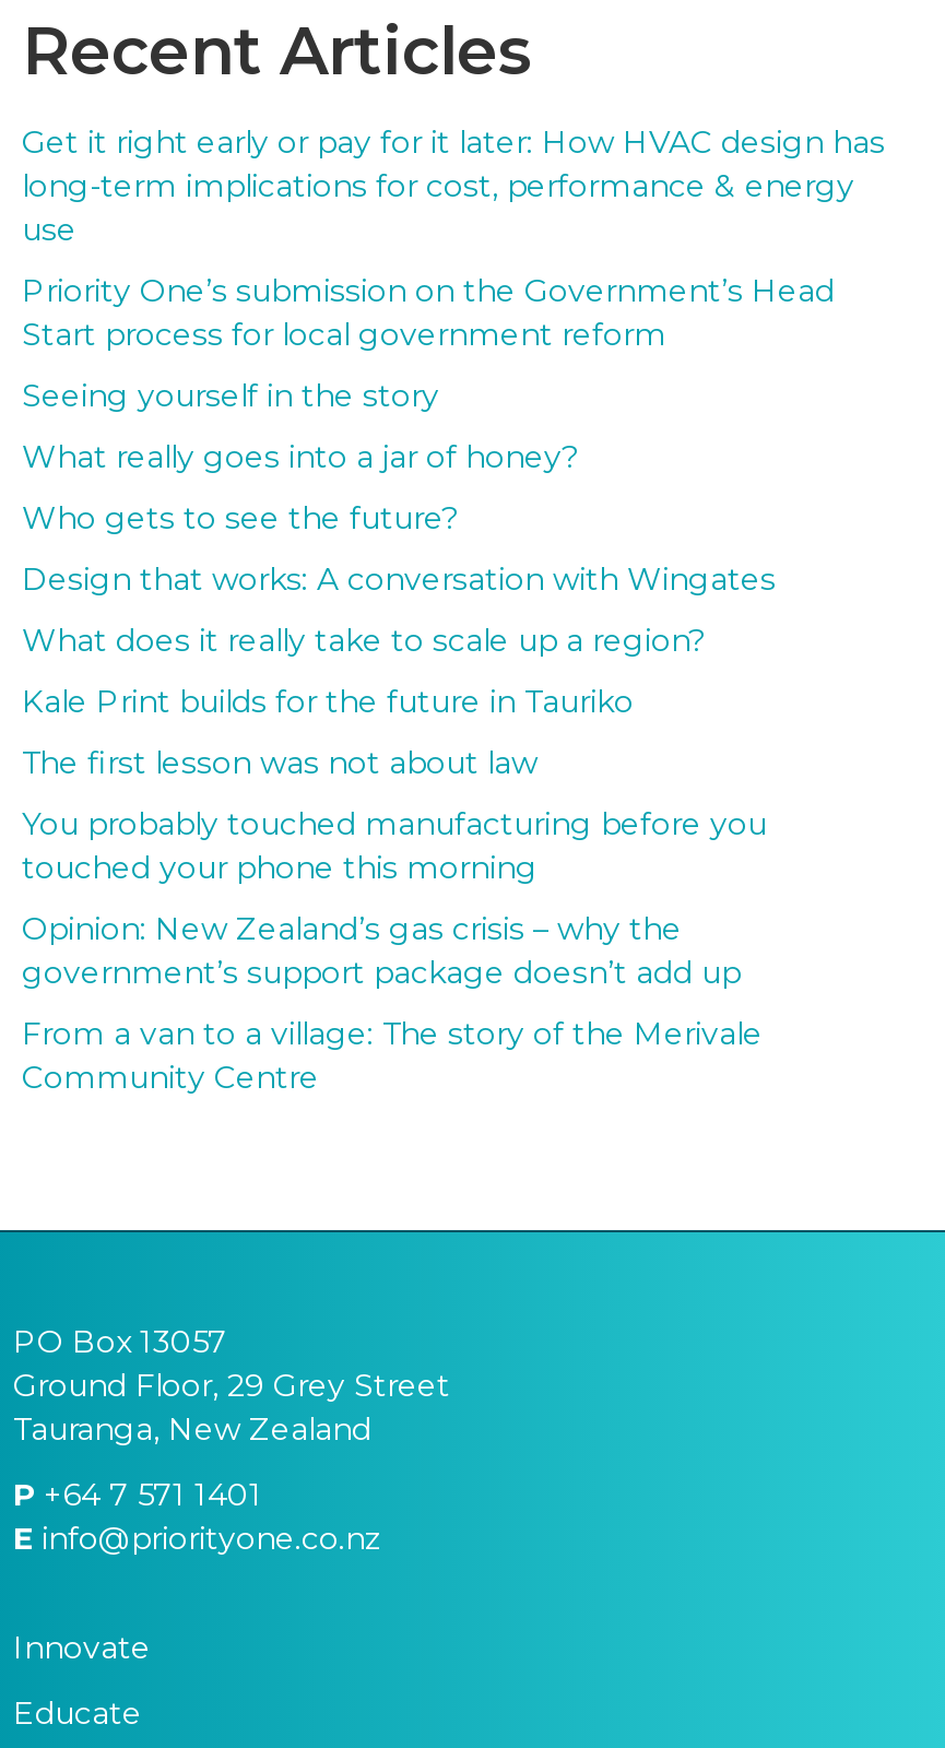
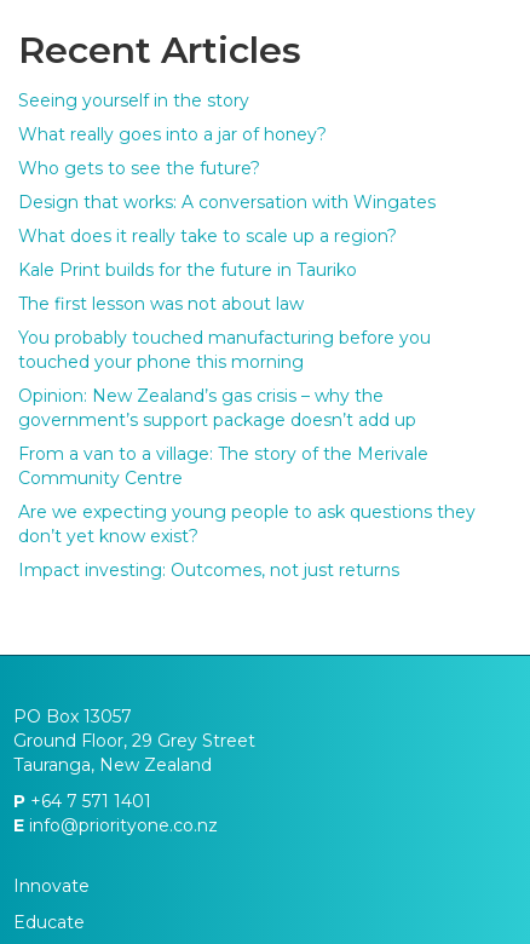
[22,123,885,354] Get it right early or pay for it later: How HVAC design has | long-term implications for cost, performance & energy | use | Priority One’s submission on the Government’s Head | Start process for local government reform -> none
moved [22,376,776,1097] -> [18,90,436,489]: Seeing yourself in the story | What really goes into a jar of honey? | Who gets to see the future? | ... | From a van to a village: The story of the Merivale | Community Centre
none -> [18,501,476,581] Are we expecting young people to ask questions they | don’t yet know exist? | Impact investing: Outcomes, not just returns

